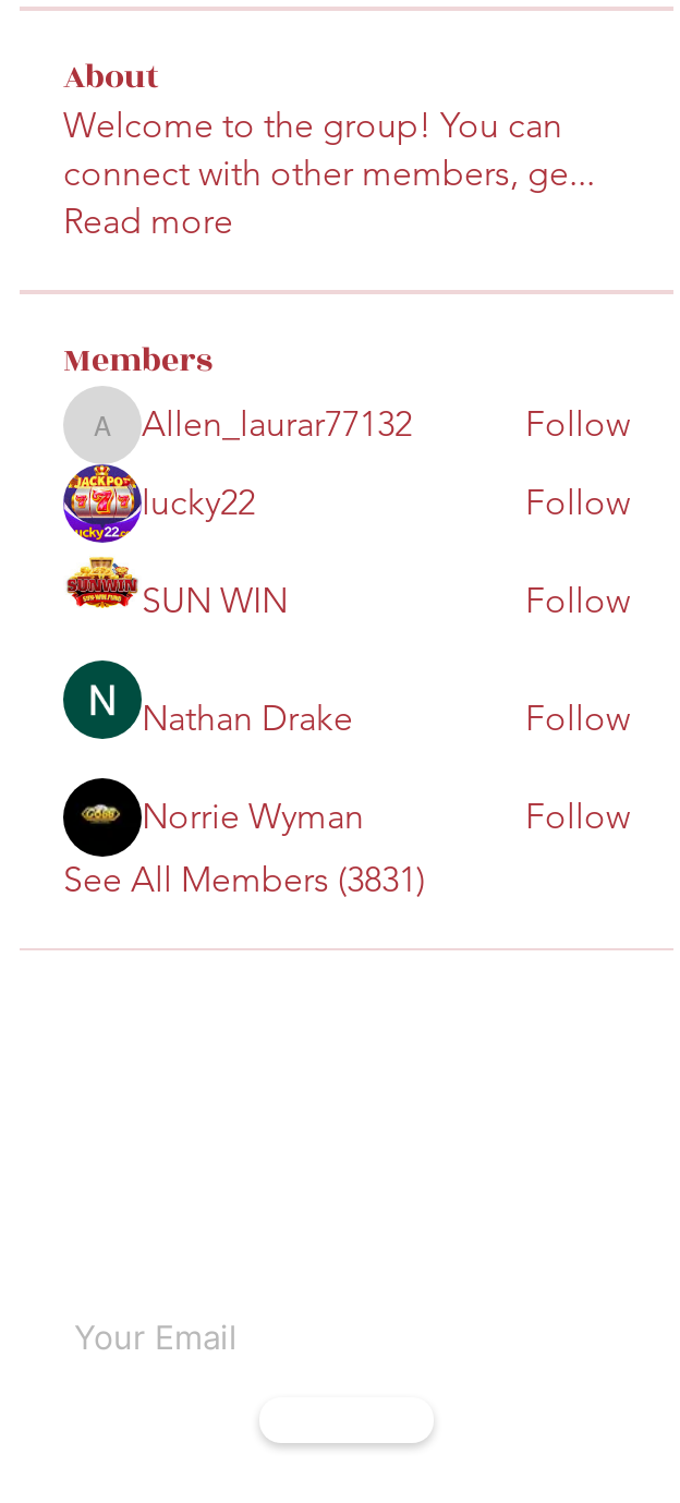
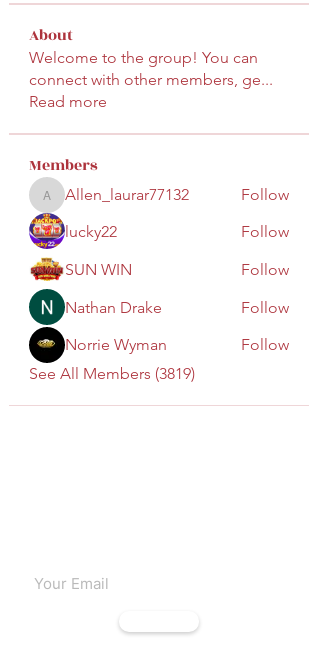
[63,643,425,900] [image] | See All Members (3831) -> [29,288,195,383] [image] | See All Members (3819)

